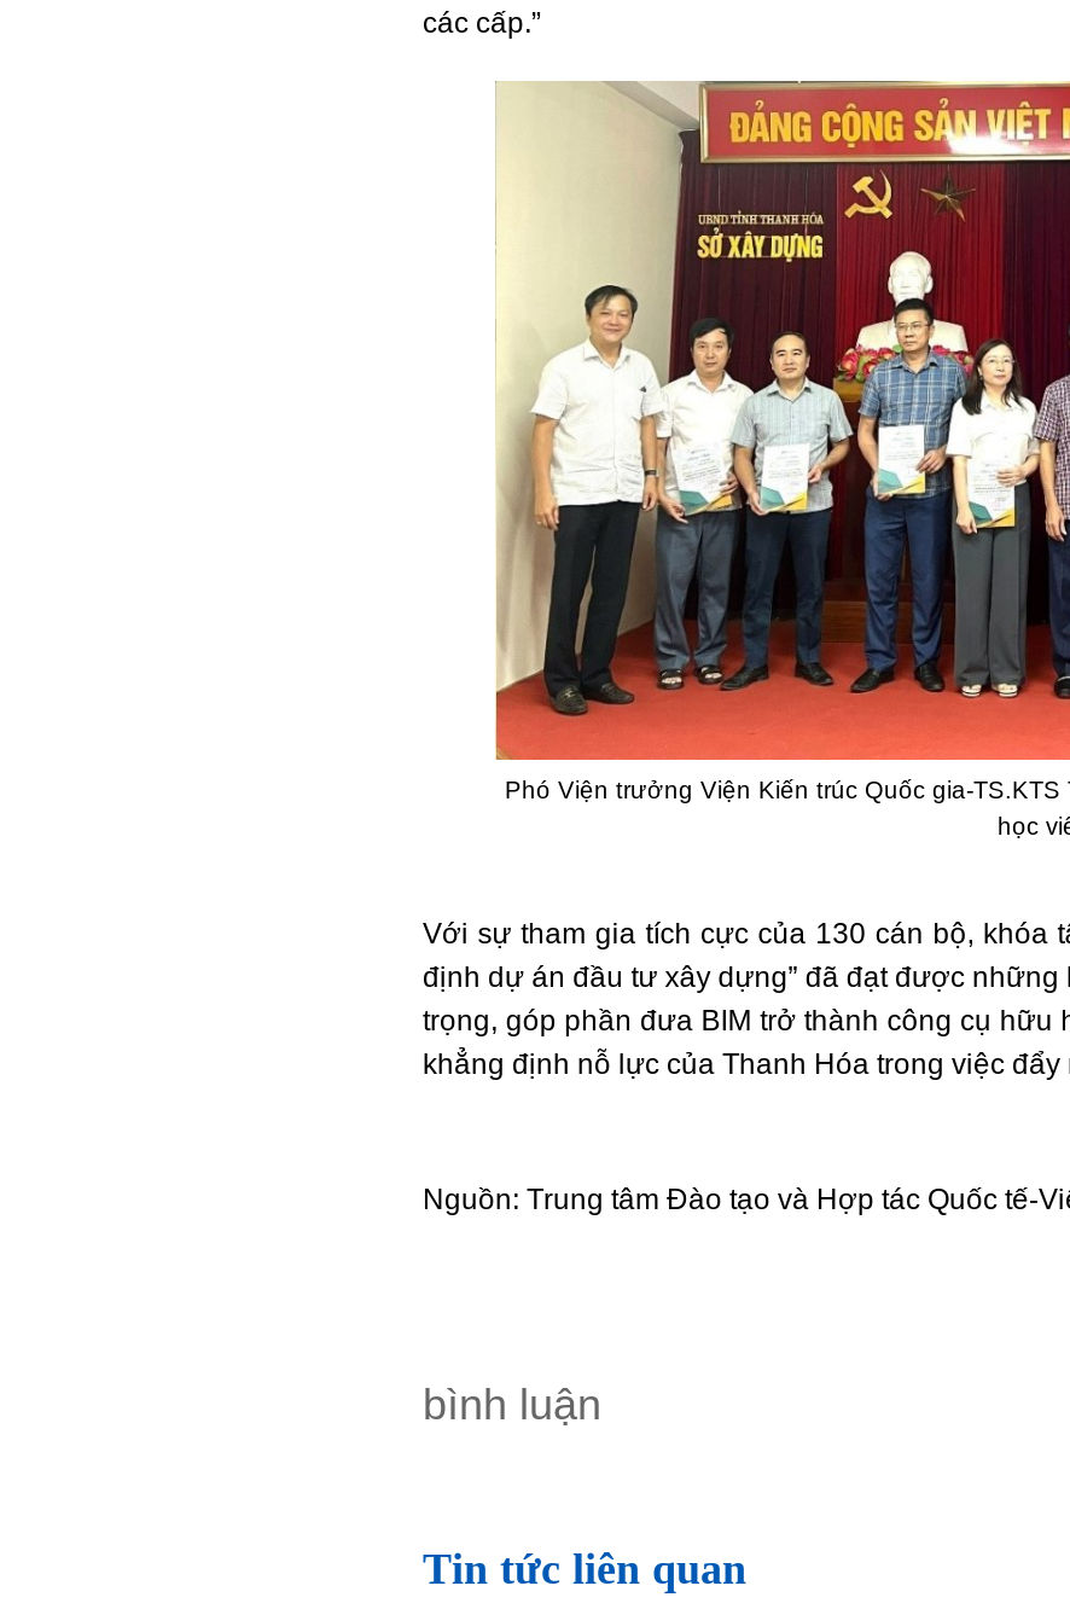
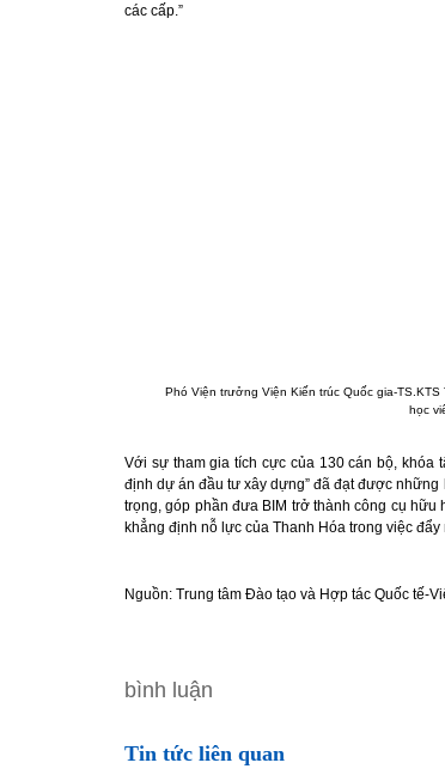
[493,80,1063,763] [image] -> none

